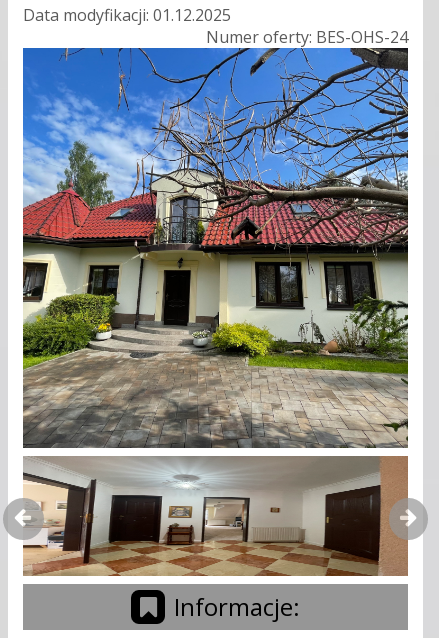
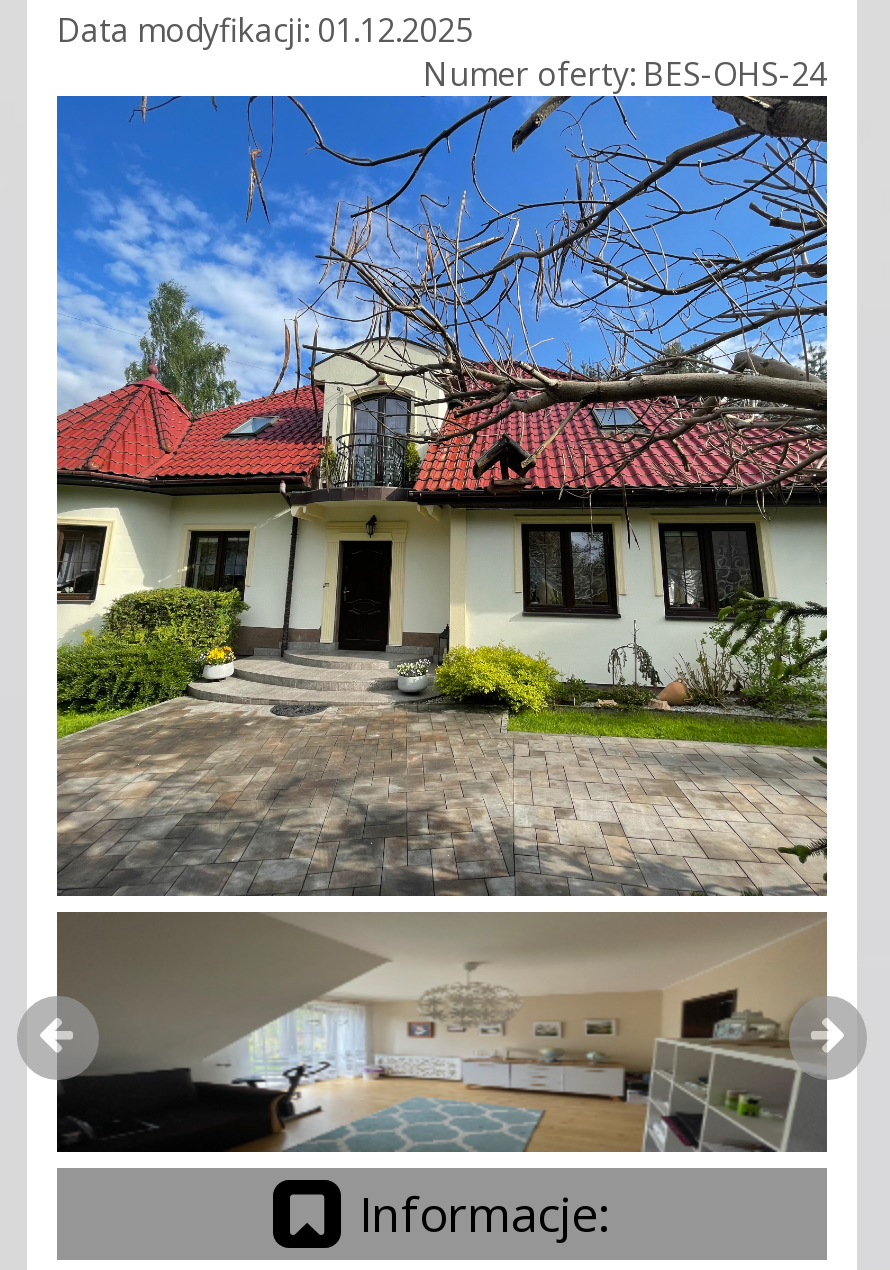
[22,456,408,577] [image] -> [55,912,827,1154] [image]

